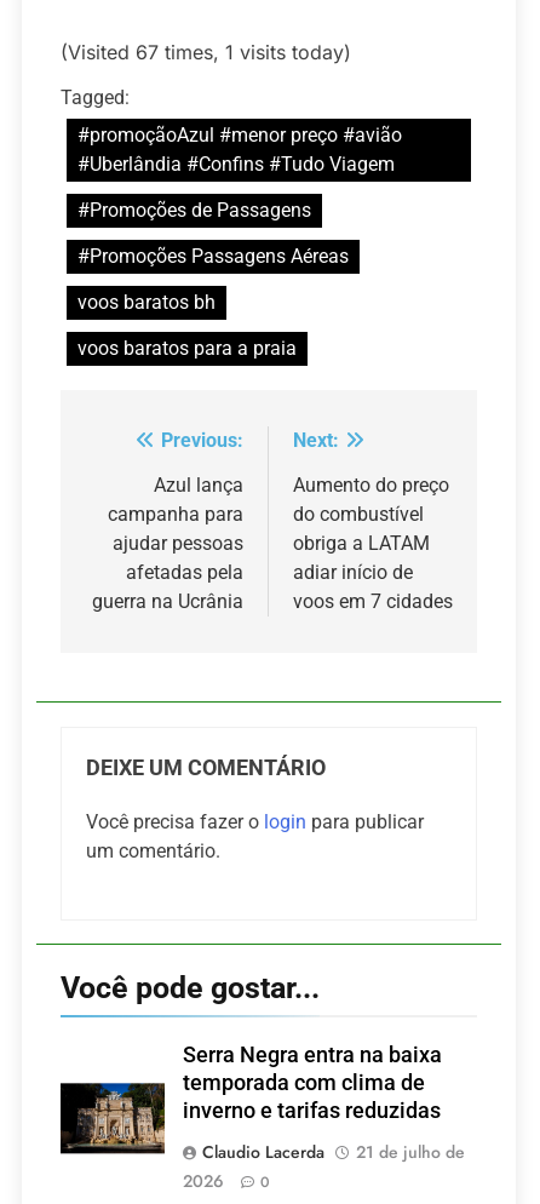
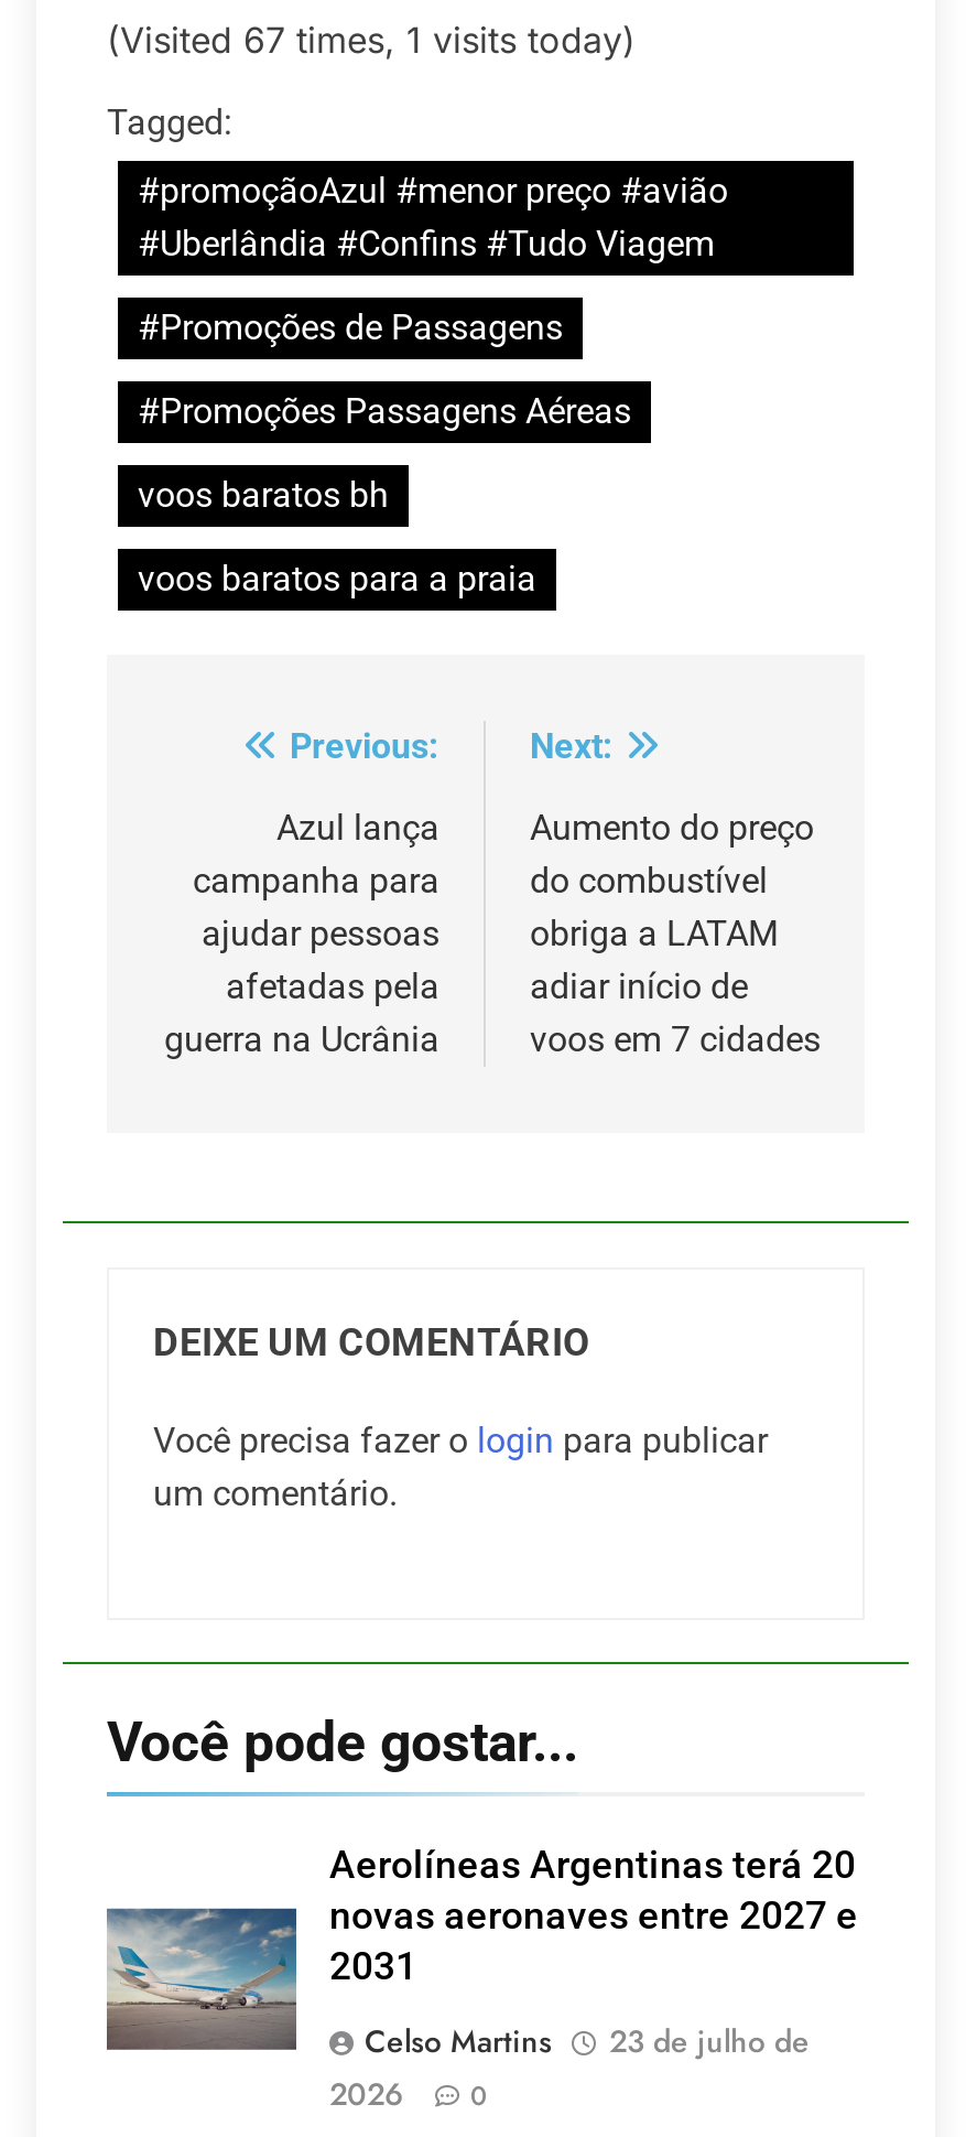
[59,1043,442,1157] [image] | Serra Negra entra na baixa | temporada com clima de | inverno e tarifas reduzidas -> [107,1842,858,2052] [image] | Aerolíneas Argentinas terá 20 | novas aeronaves entre 2027 e | 2031
[202,1140,465,1164] Claudio Lacerda | 21 de julho de -> [365,2019,810,2063] Celso Martins | 23 de julho de

